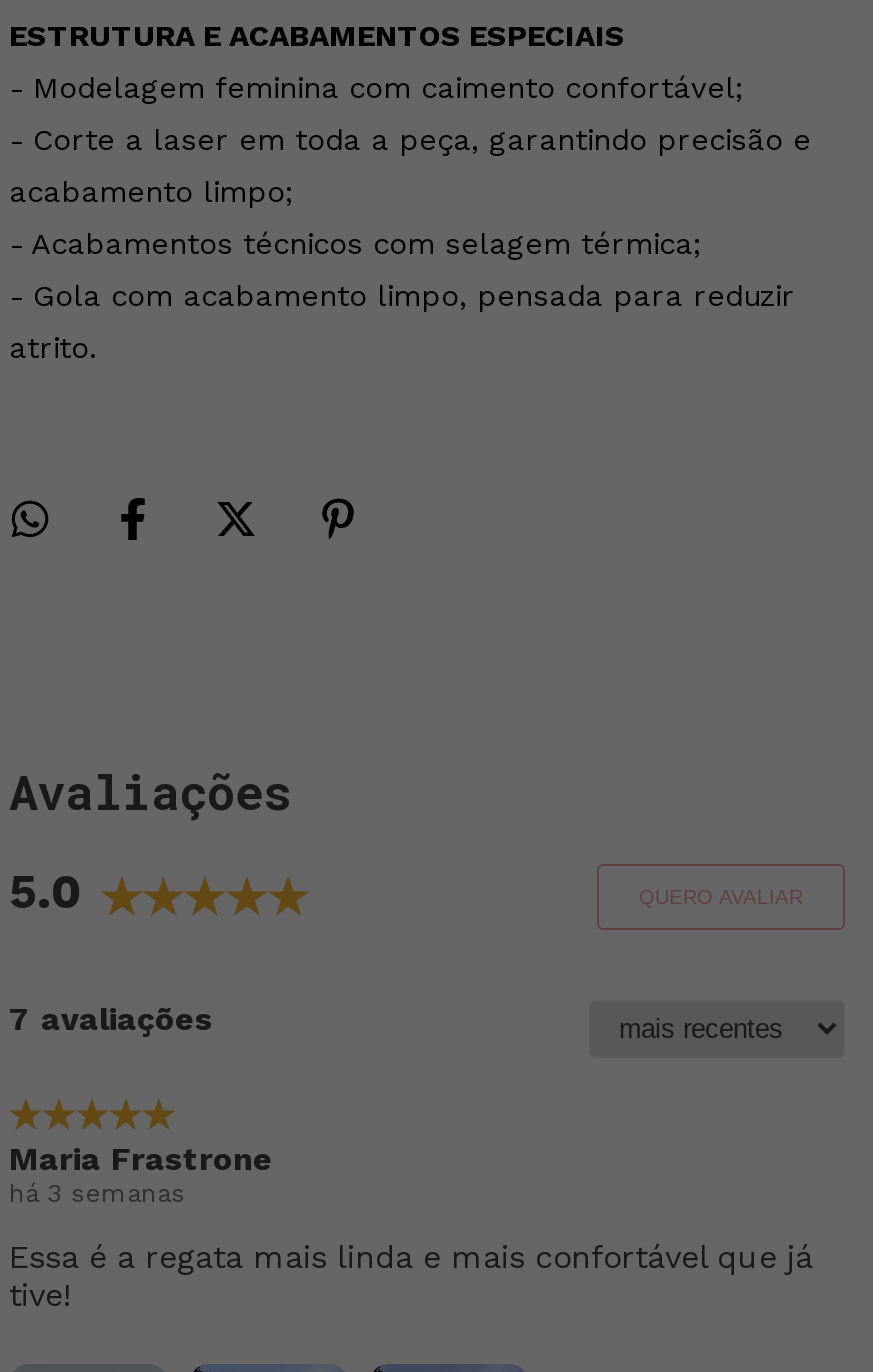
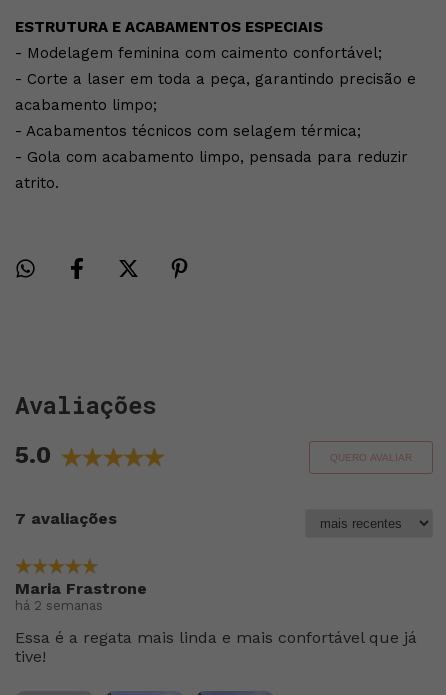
[9,1177,185,1207] há 3 semanas -> [15,598,103,613] há 2 semanas

